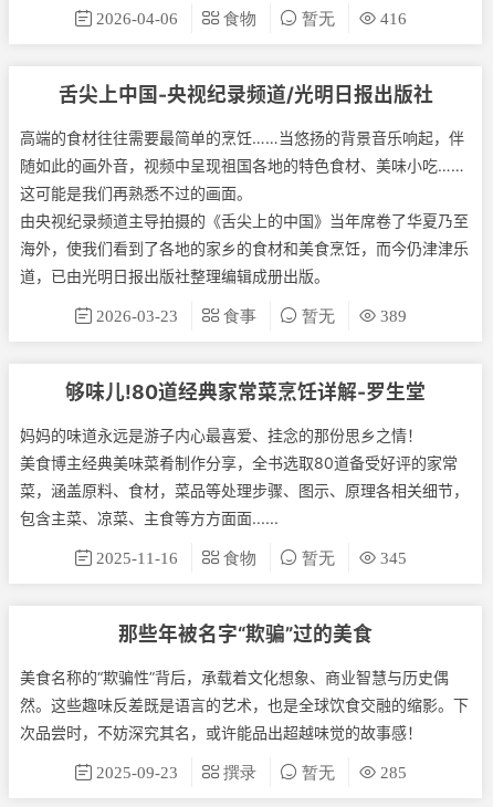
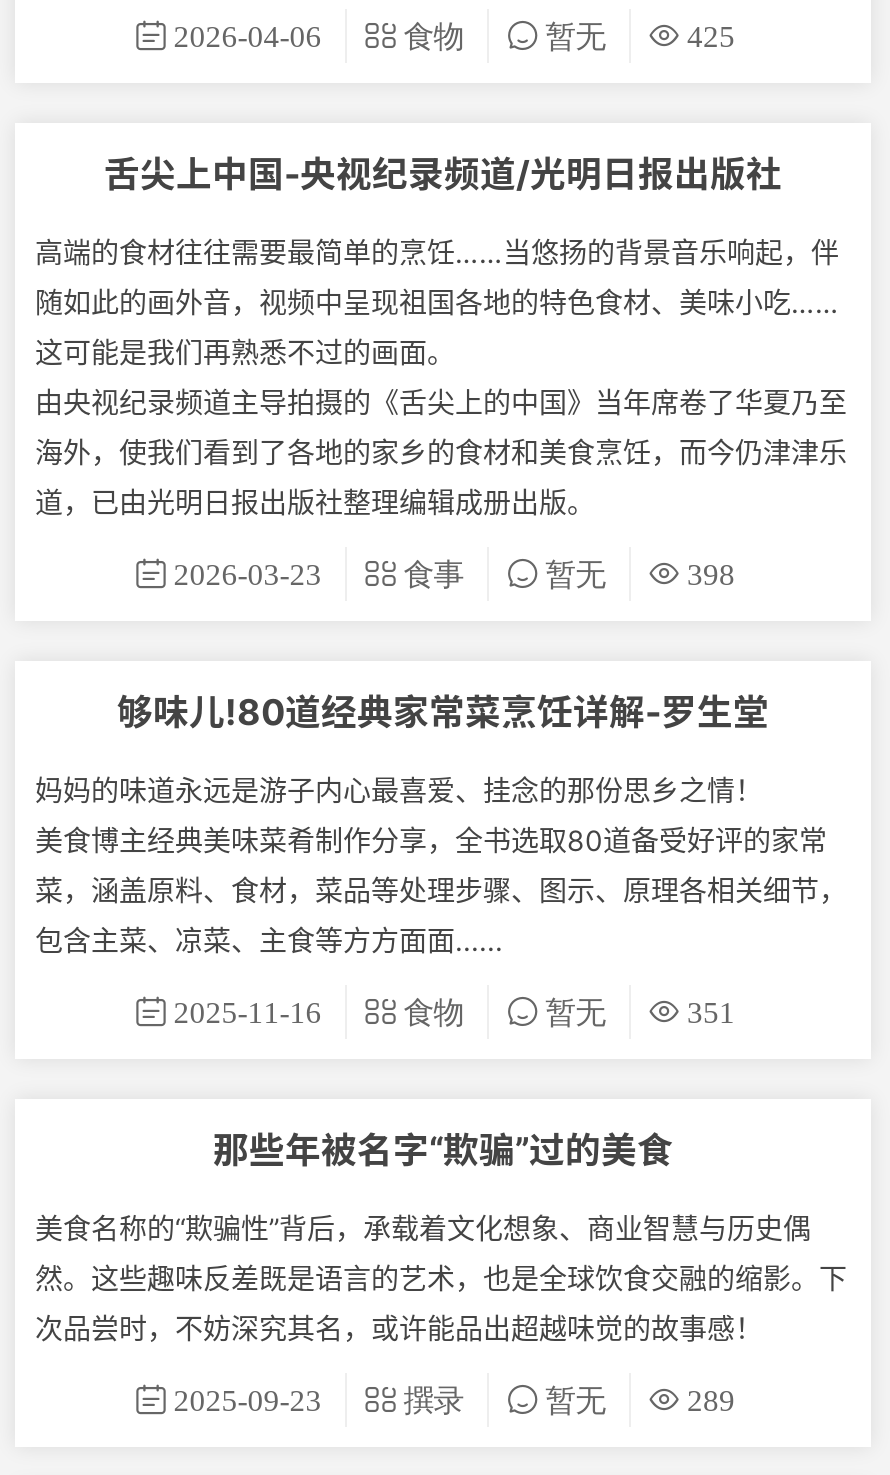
[376,10,407,27] 416 -> [679,21,735,51] 425
[376,307,407,324] 389 -> [679,559,735,589] 398
[376,549,407,566] 345 -> [679,997,735,1027] 351
[376,764,407,780] 285 -> [679,1385,735,1415] 289

